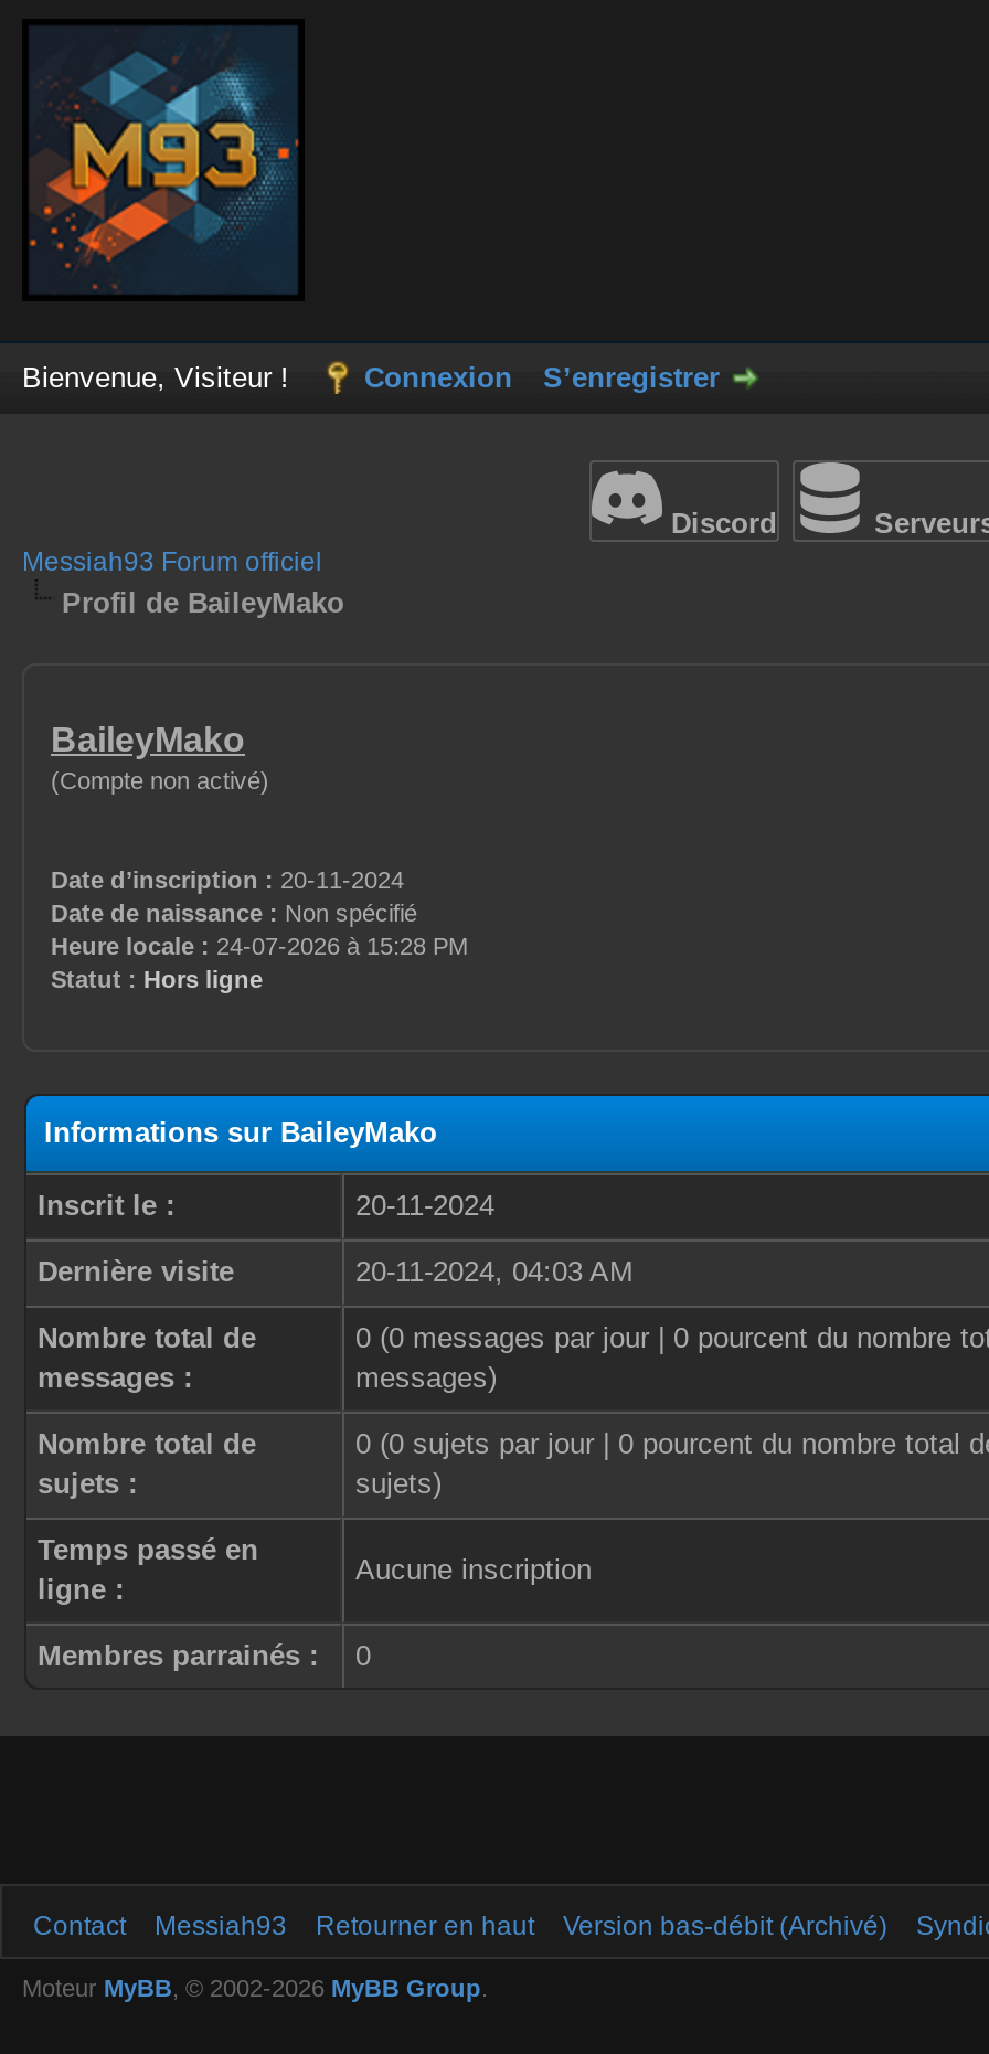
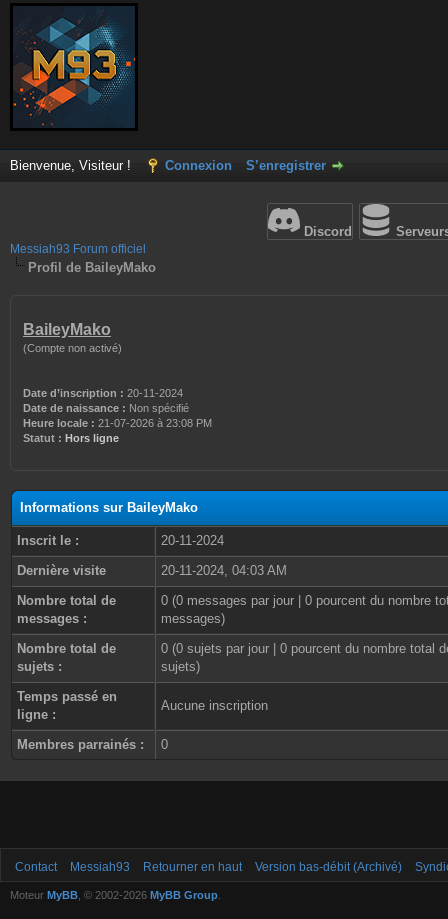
[51,933,468,959] Heure locale : 24-07-2026 à 15:28 PM -> [23,417,212,429] Heure locale : 21-07-2026 à 23:08 PM

